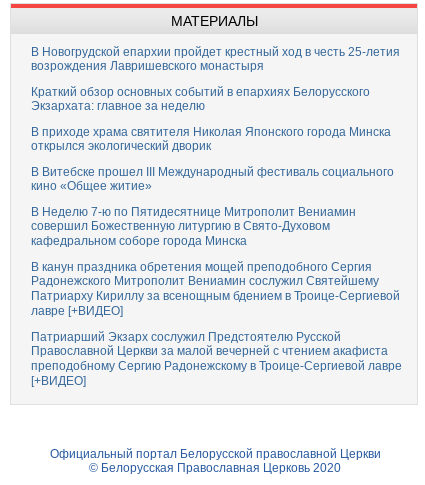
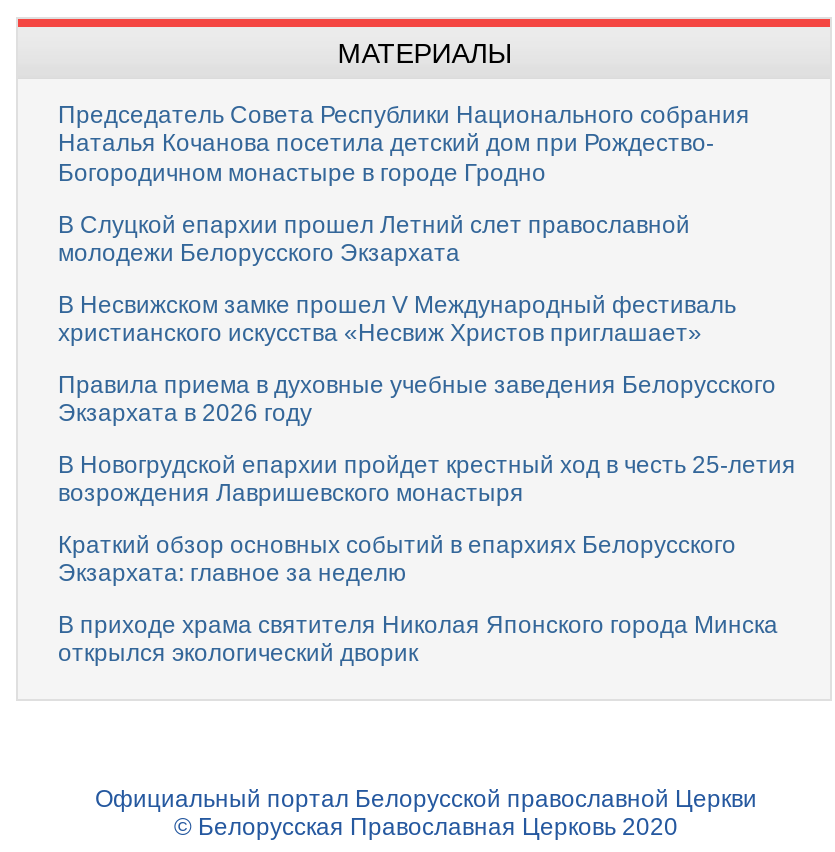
none -> [58,101,776,429] Председатель Совета Республики Национального собрания | Наталья Кочанова посетила детский дом при Рождество- | Богородичном монастыре в городе Гродно | В Слуцкой епархии прошел Летний слет православной | молодежи Белорусского Экзархата | В Несвижском замке прошел V Международный фестиваль | христианского искусства «Несвиж Христов приглашает» | Правила приема в духовные учебные заведения Белорусского | Экзархата в 2026 году
moved [31,45,400,154] -> [58,451,796,669]: В Новогрудской епархии пройдет крестный ход в честь 25-летия | возрождения Лавришевского монастыря | Краткий обзор основных событий в епархиях Белорусского | Экзархата: главное за неделю | В приходе храма святителя Николая Японского города Минска | открылся экологический дворик
[31,165,402,389] В Витебске прошел III Международный фестиваль социального | кино «Общее житие» | В Неделю 7-ю по Пятидесятнице Митрополит Вениамин | совершил Божественную литургию в Свято-Духовом | кафедральном соборе города Минска | В канун праздника обретения мощей преподобного Сергия | Радонежского Митрополит Вениамин сослужил Святейшему | Патриарху Кириллу за всенощным бдением в Троице-Сергиевой | лавре [+ВИДЕО] | Патриарший Экзарх сослужил Предстоятелю Русской | Православной Церкви за малой вечерней с чтением акафиста | преподобному Сергию Радонежскому в Троице-Сергиевой лавре | [+ВИДЕО] -> none

